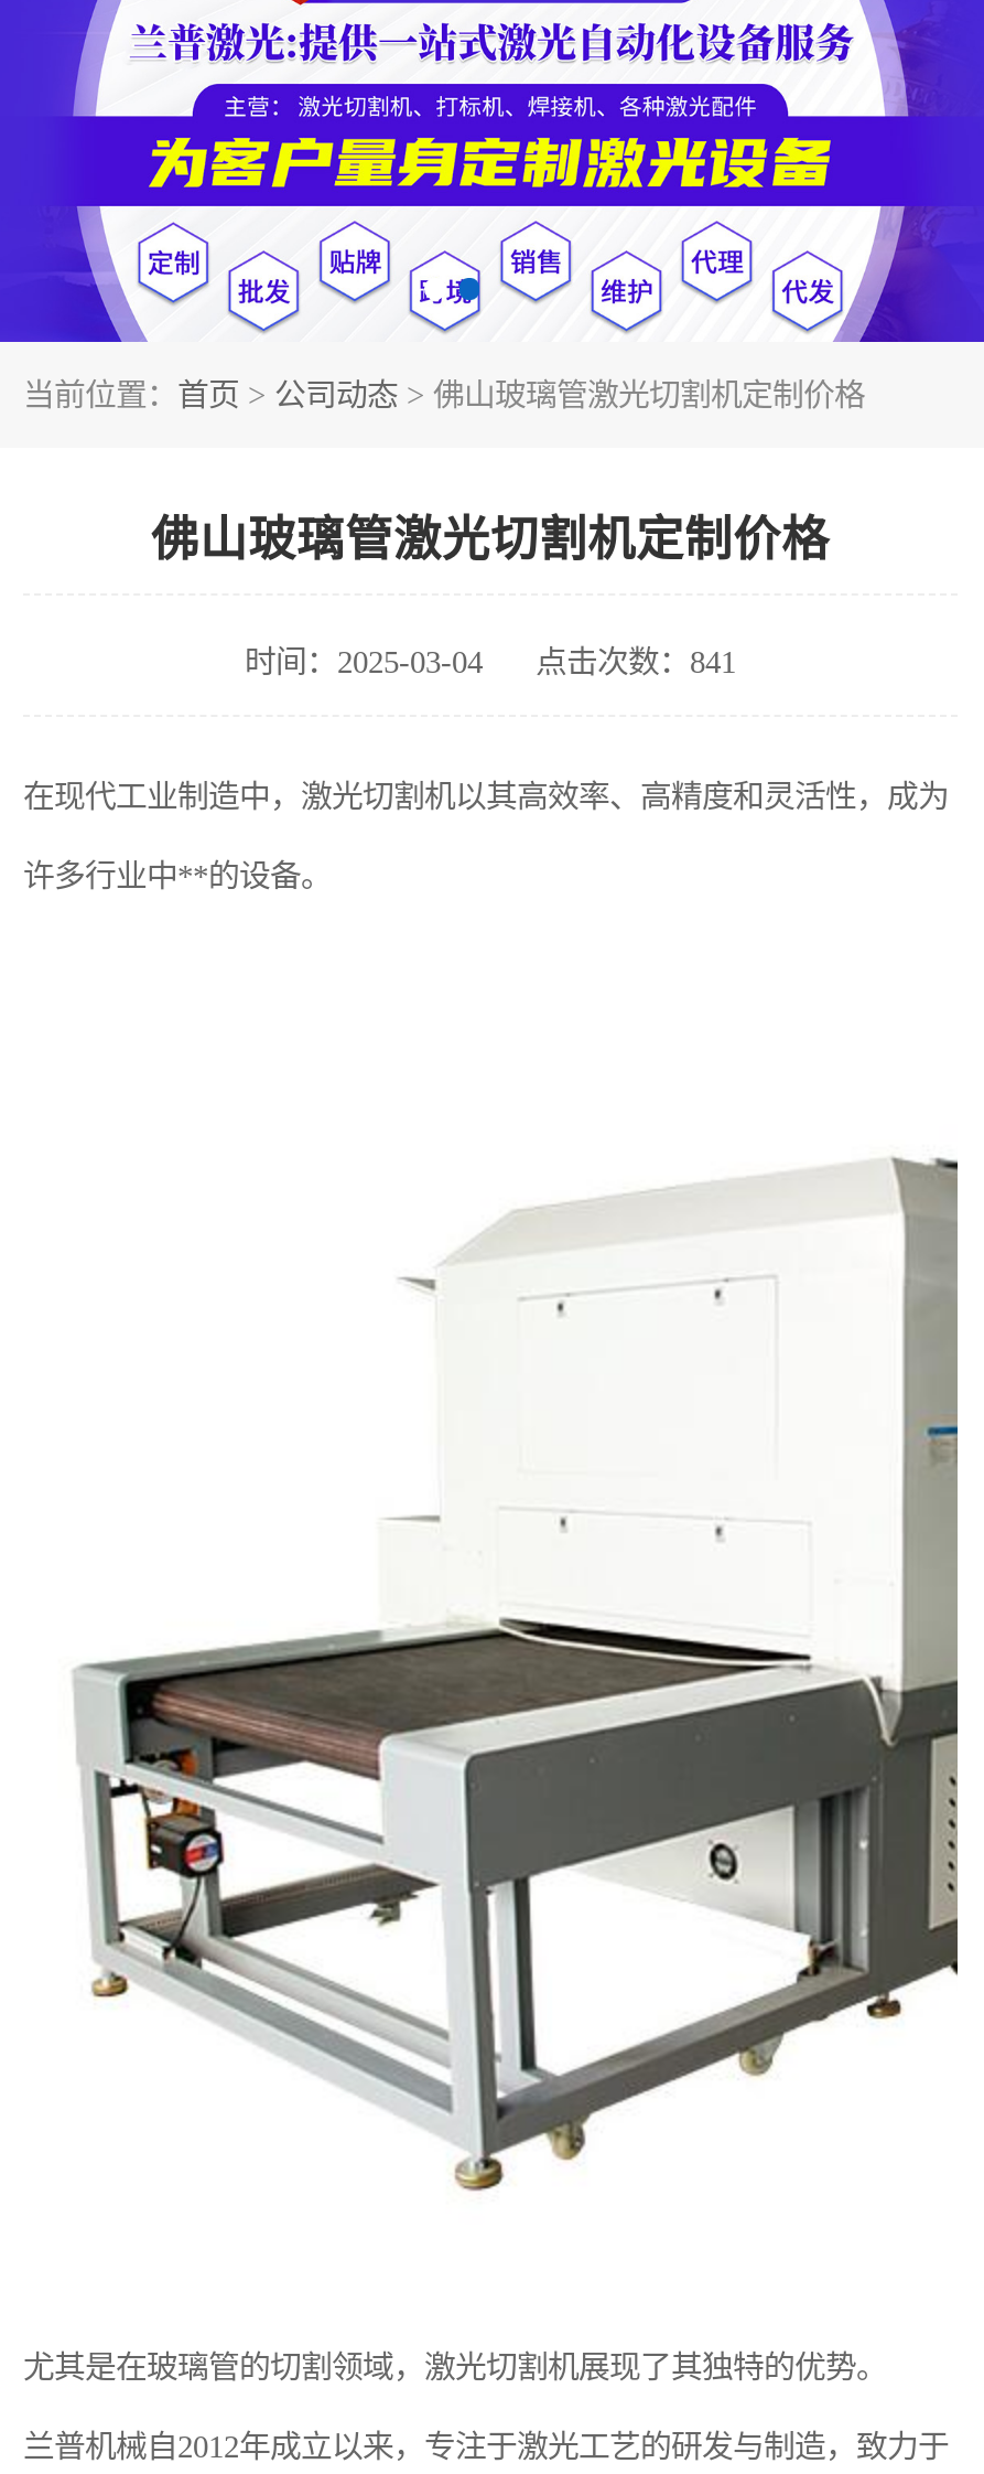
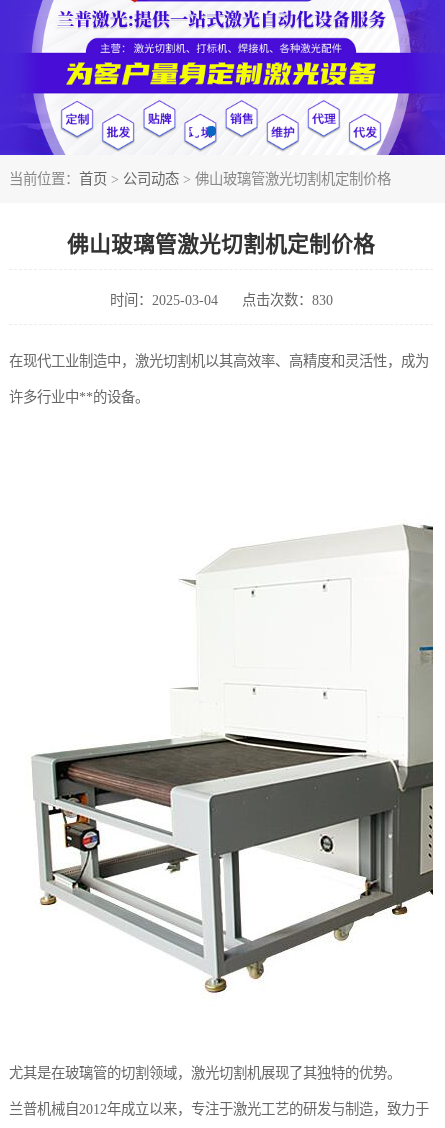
[245,644,736,679] 时间：2025-03-04 点击次数：841 -> [109,292,332,308] 时间：2025-03-04 点击次数：830

